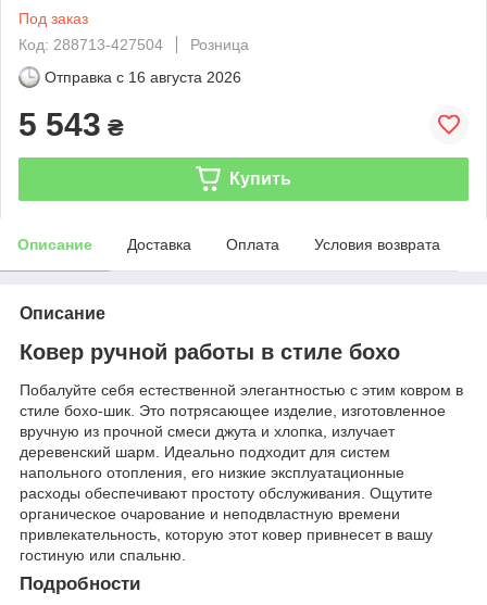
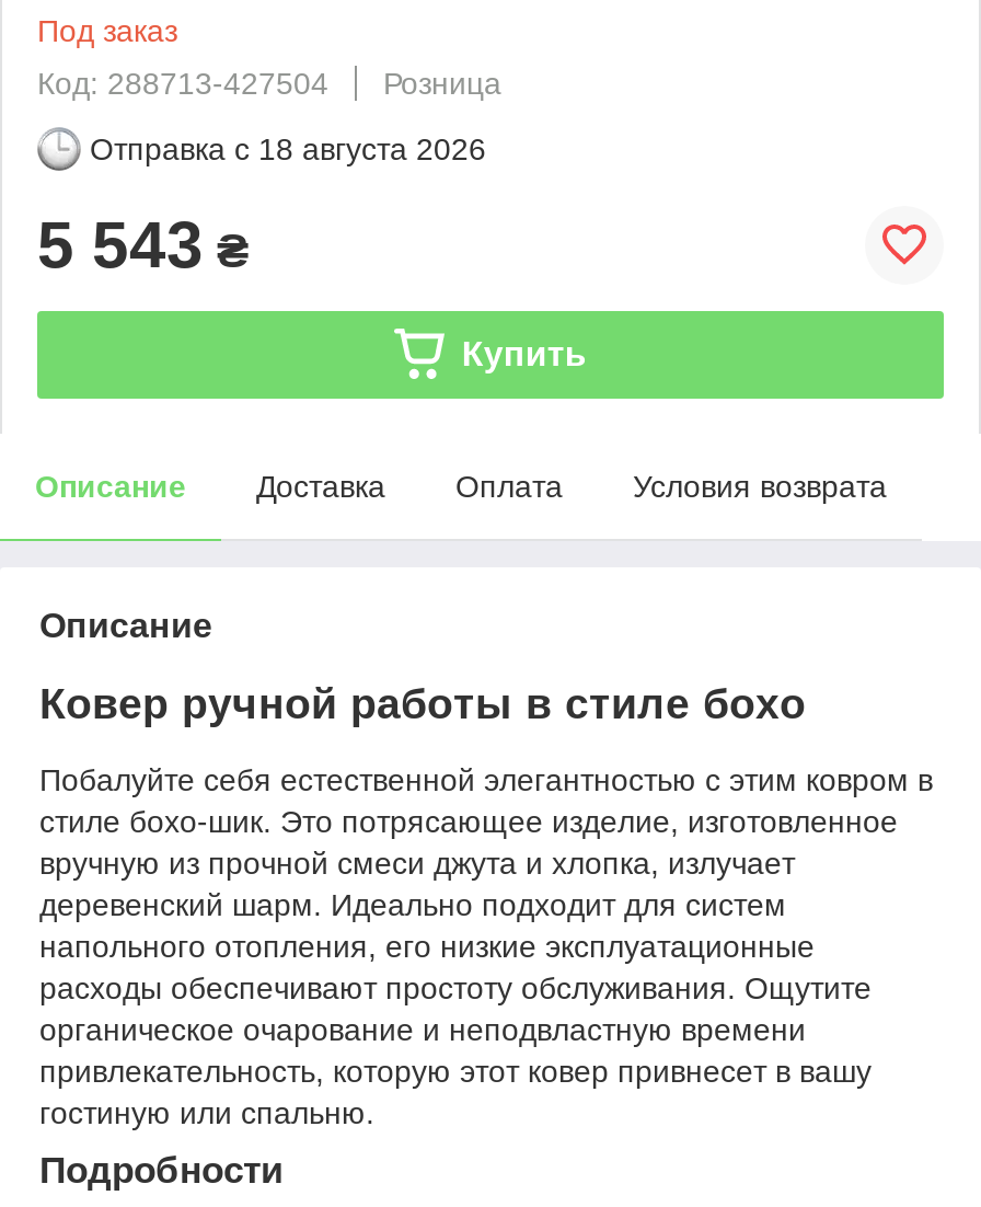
[45,68,241,86] Отправка с 16 августа 2026 -> [90,131,486,166] Отправка с 18 августа 2026

